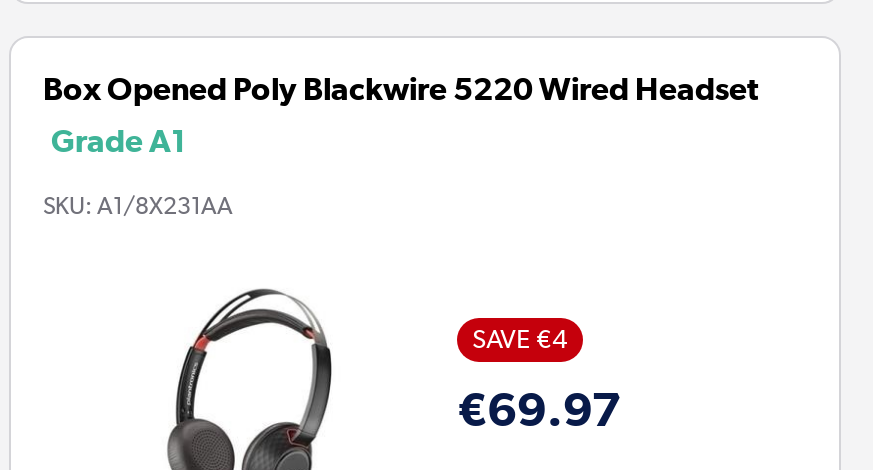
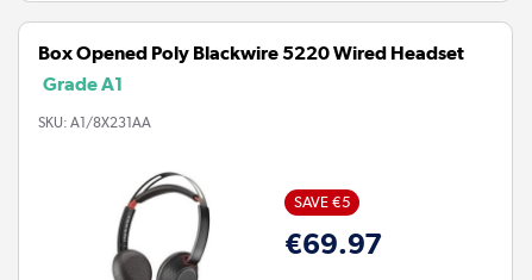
[472,324,568,354] SAVE €4 -> [294,193,351,211] SAVE €5

